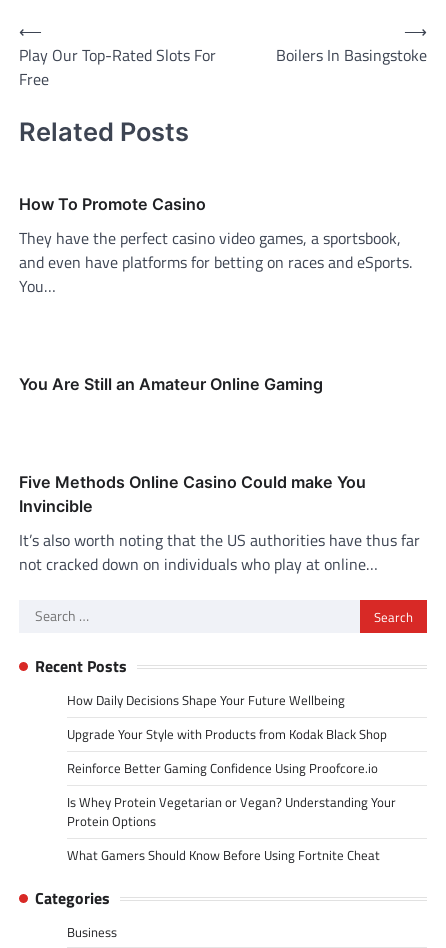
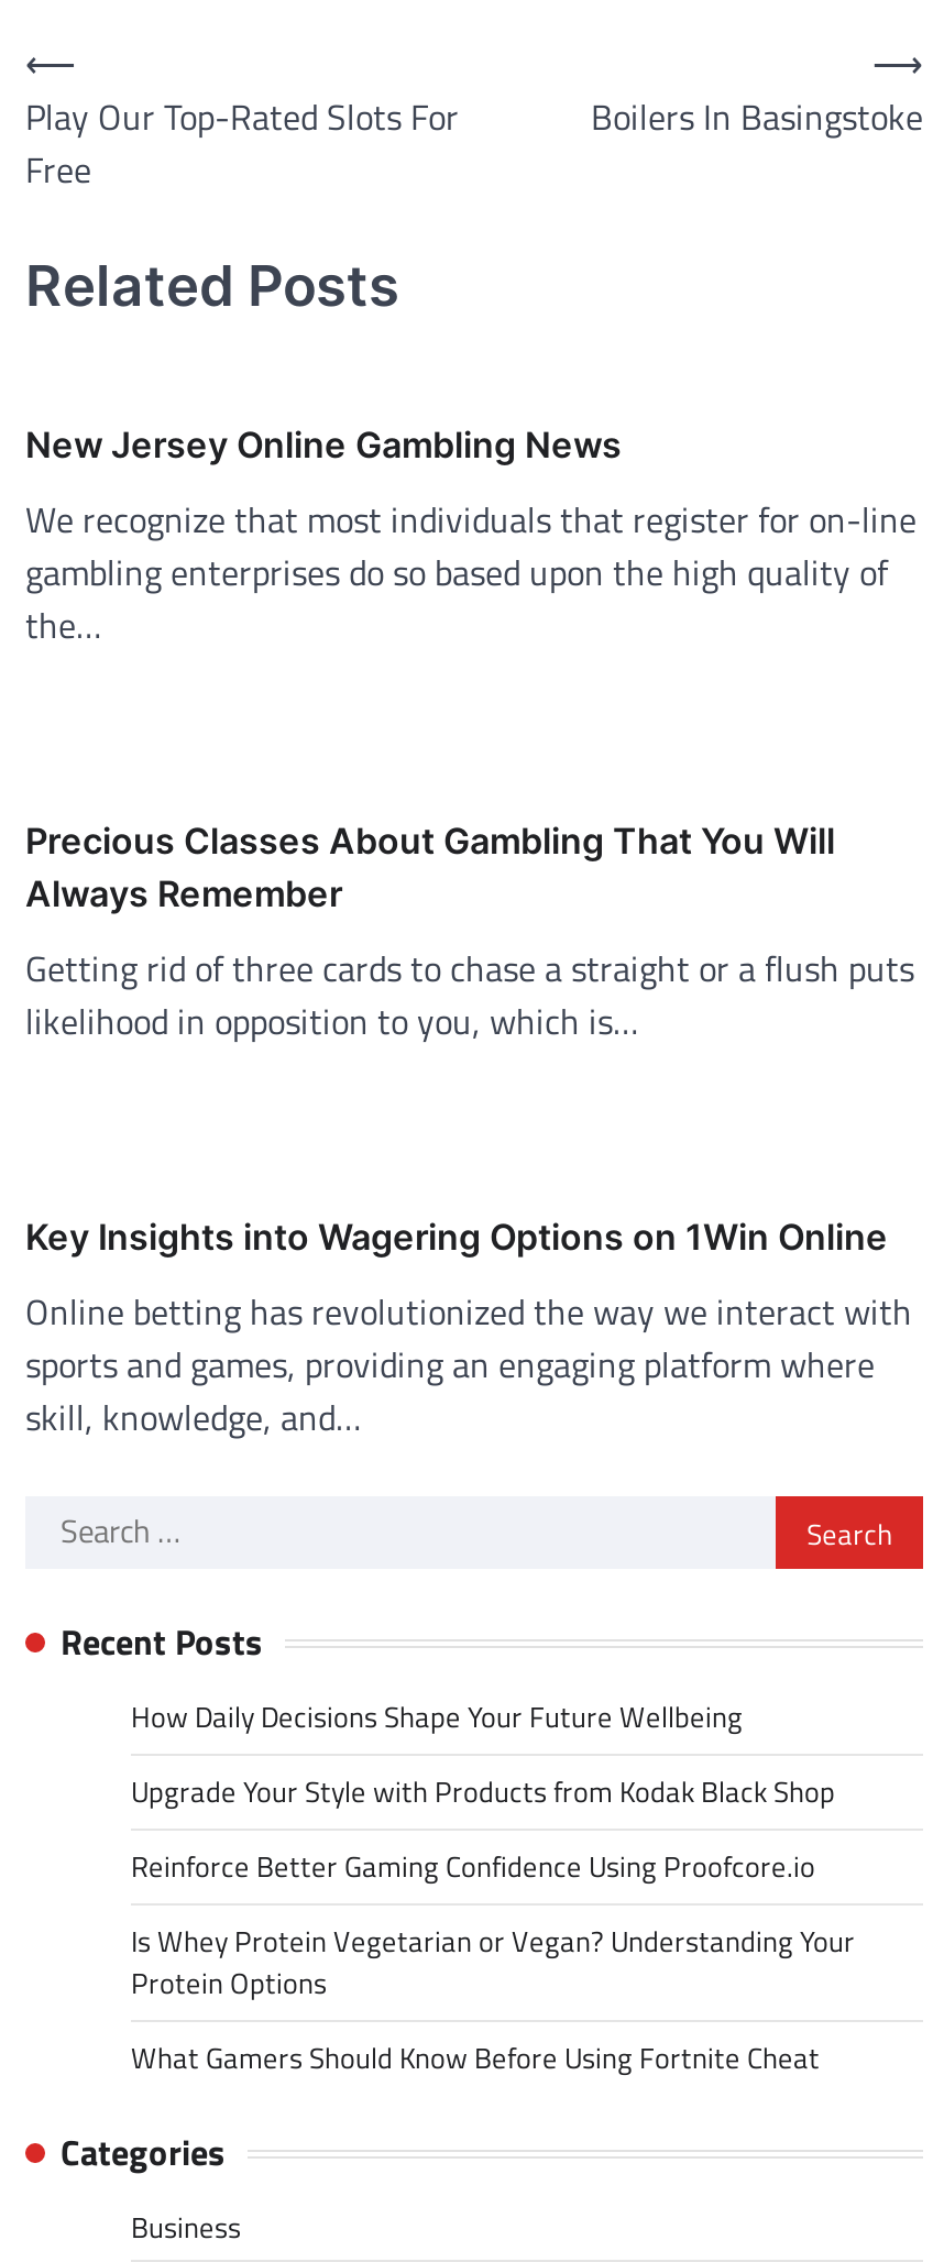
[19,194,412,298] How To Promote Casino | They have the perfect casino video games, a sportsbook, | and even have platforms for betting on races and eSports. | You… -> [25,423,916,652] New Jersey Online Gambling News | We recognize that most individuals that register for on-line | gambling enterprises do so based upon the high quality of | the…
[19,374,323,394] You Are Still an Amateur Online Gaming -> [25,819,914,1048] Precious Classes About Gambling That You Will | Always Remember | Getting rid of three cards to chase a straight or a flush puts | likelihood in opposition to you, which is…
[19,472,420,576] Five Methods Online Casino Could make You | Invincible | It’s also worth noting that the US authorities have thus far | not cracked down on individuals who play at online… -> [25,1215,912,1444] Key Insights into Wagering Options on 1Win Online | Online betting has revolutionized the way we interact with | sports and games, providing an engaging platform where | skill, knowledge, and…

